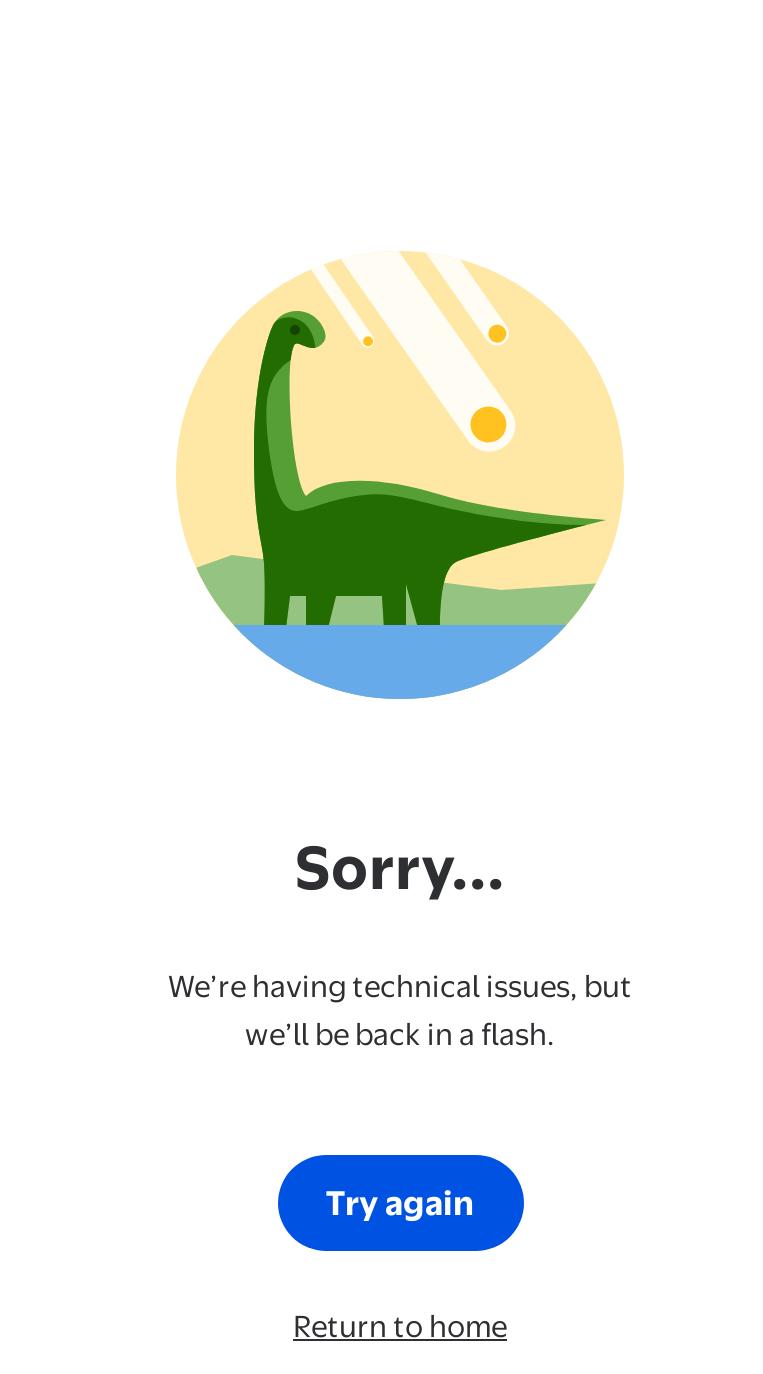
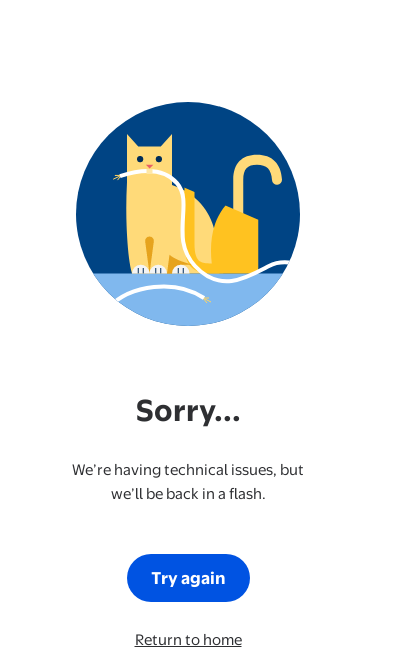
[176,251,624,653] [image] -> [75,101,301,304] [image]

